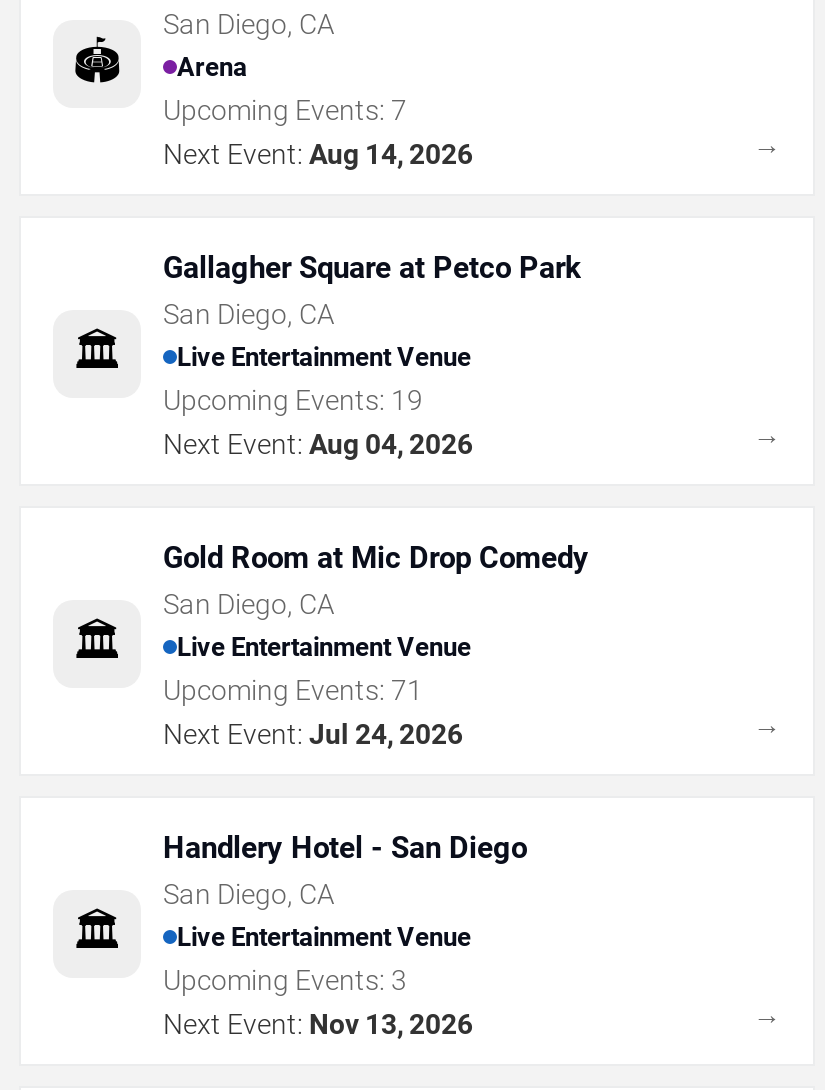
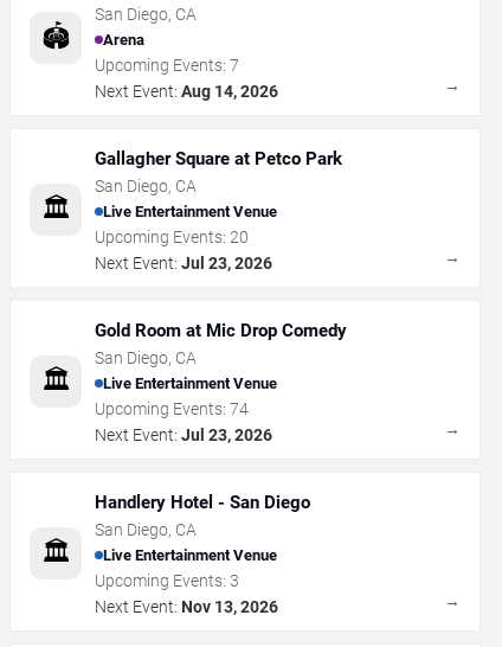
[163,383,423,415] Upcoming Events: 19 -> [95,227,249,246] Upcoming Events: 20
[163,427,473,459] Next Event: Aug 04, 2026 -> [95,253,272,272] Next Event: Jul 23, 2026
[163,673,423,705] Upcoming Events: 71 -> [95,399,249,418] Upcoming Events: 74
[163,717,463,749] Next Event: Jul 24, 2026 -> [95,425,272,444] Next Event: Jul 23, 2026

